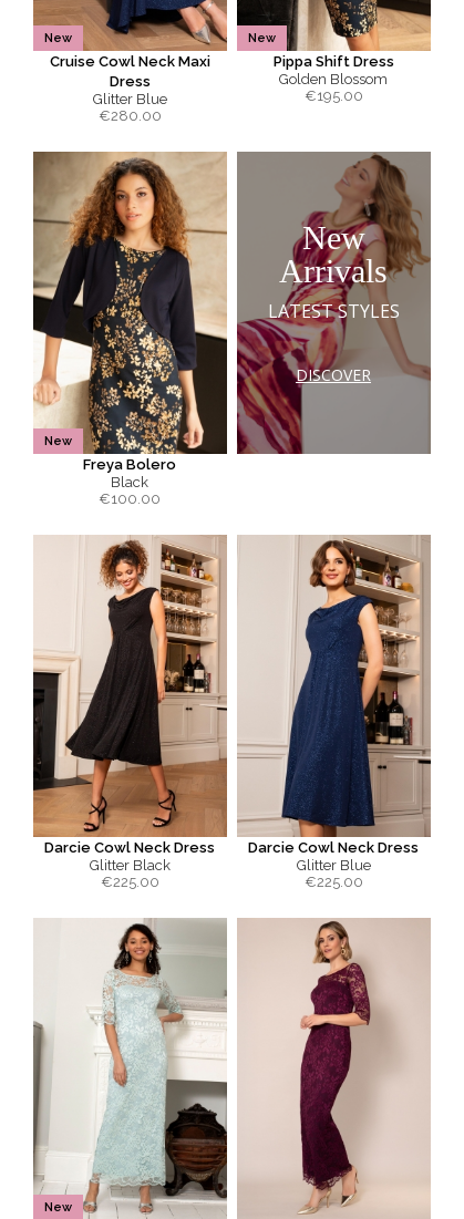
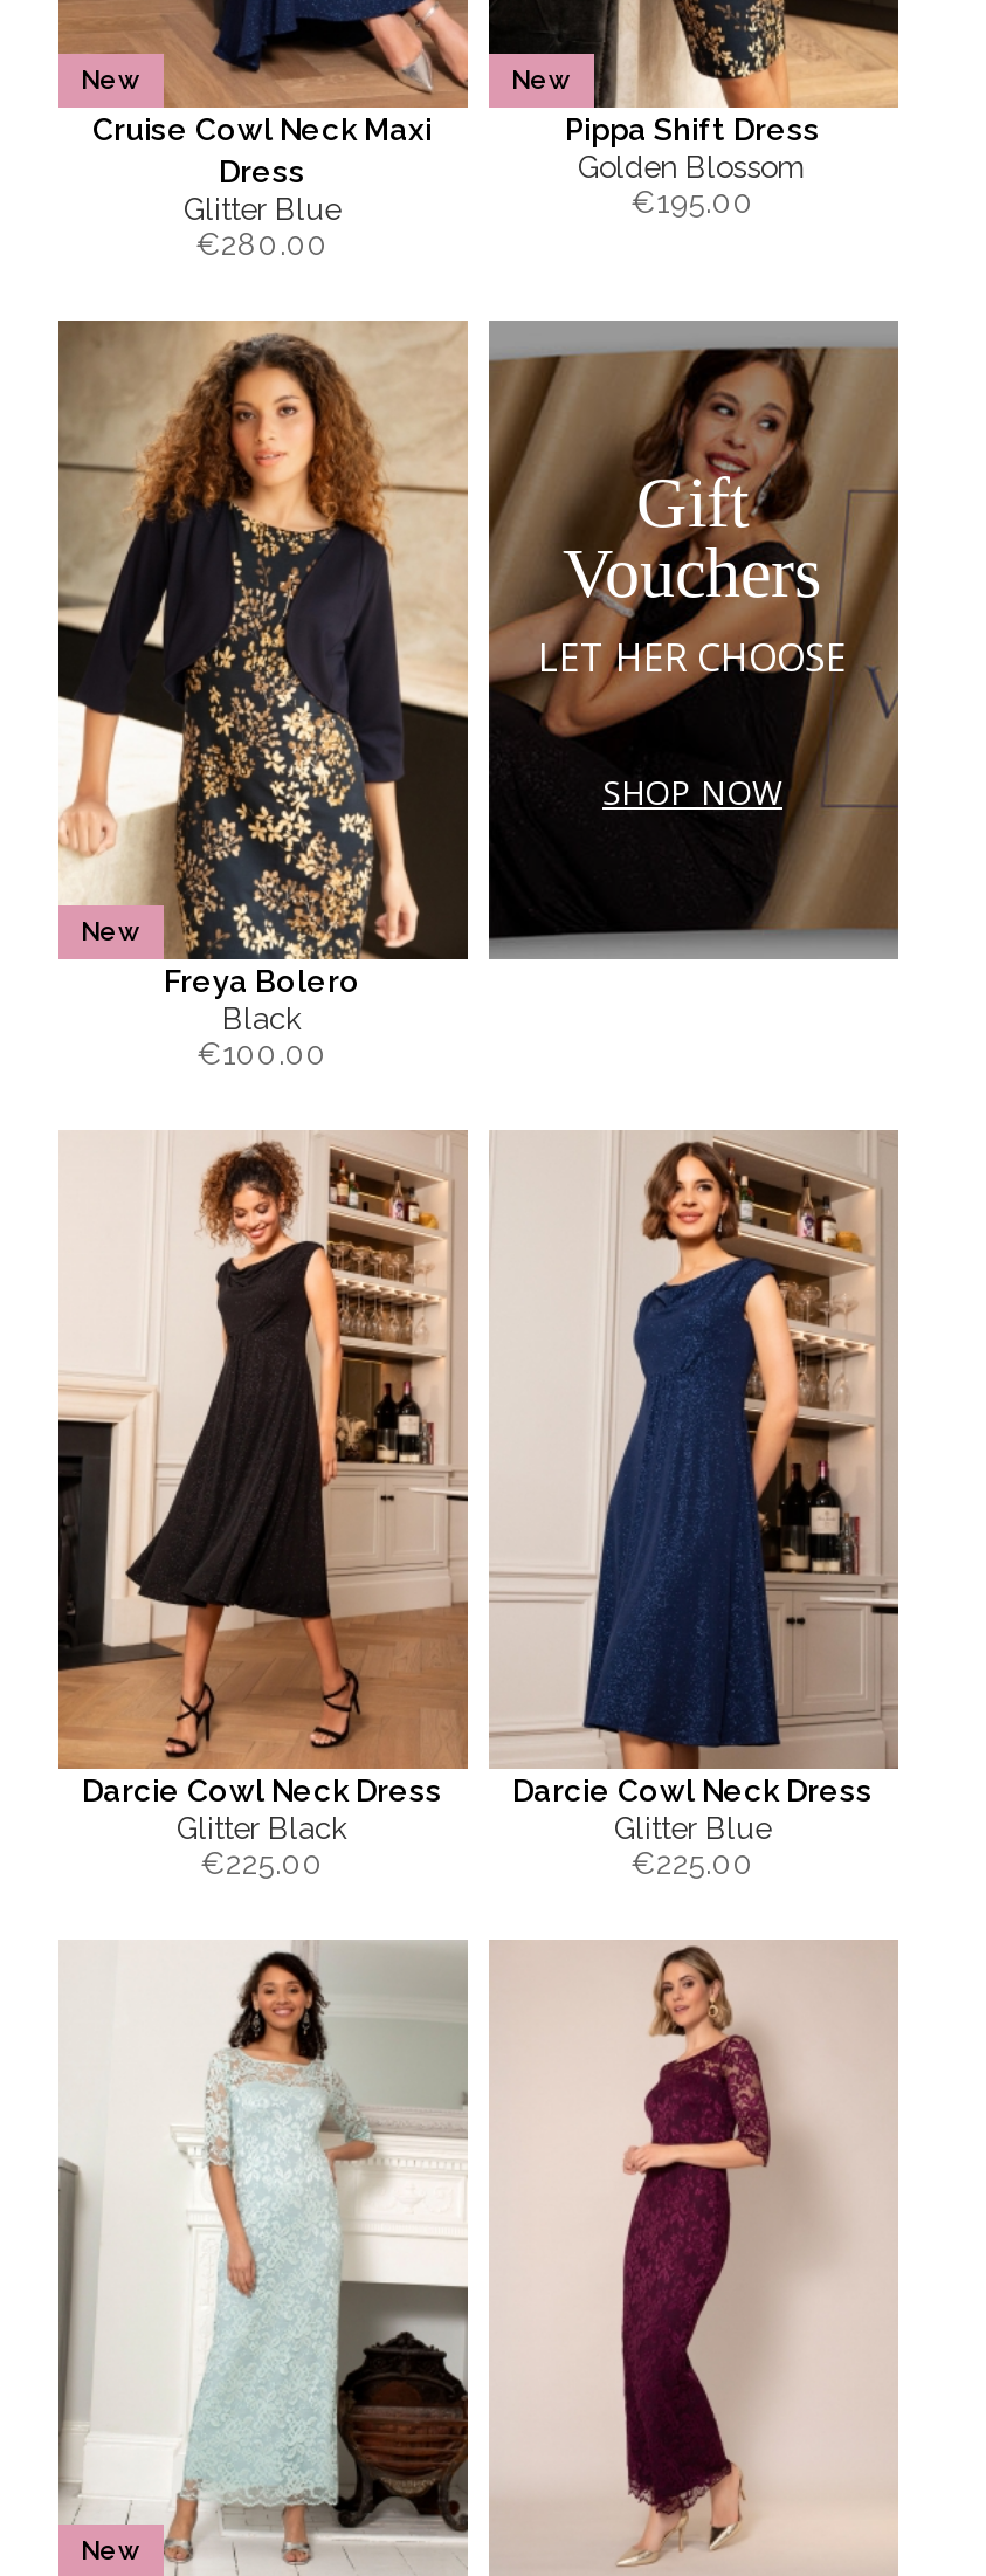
[236,153,431,455] [image] | New | Arrivals | LATEST STYLES -> [487,321,896,959] [image] | Gift | Vouchers | LET HER CHOOSE
[296,364,371,385] DISCOVER -> [602,769,782,813] SHOP NOW

